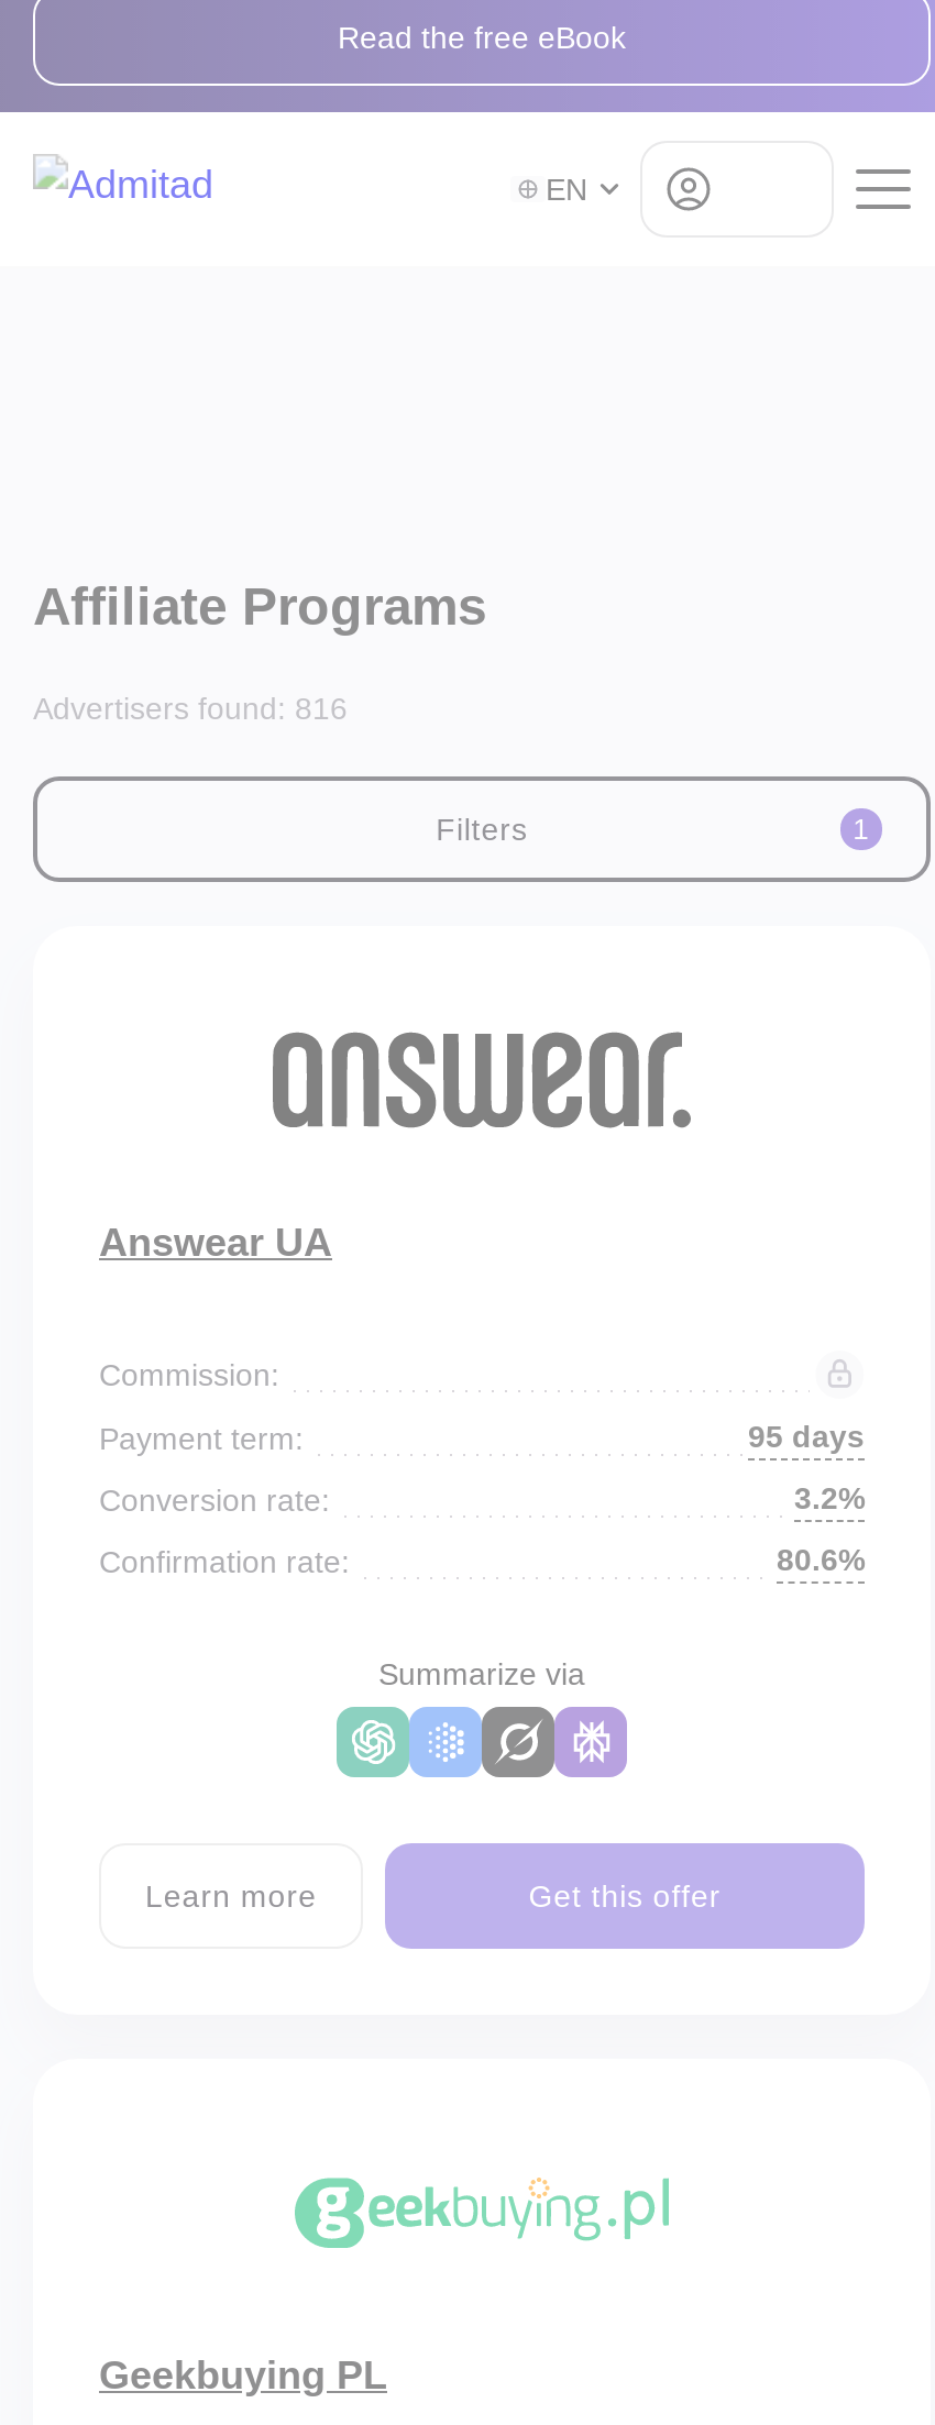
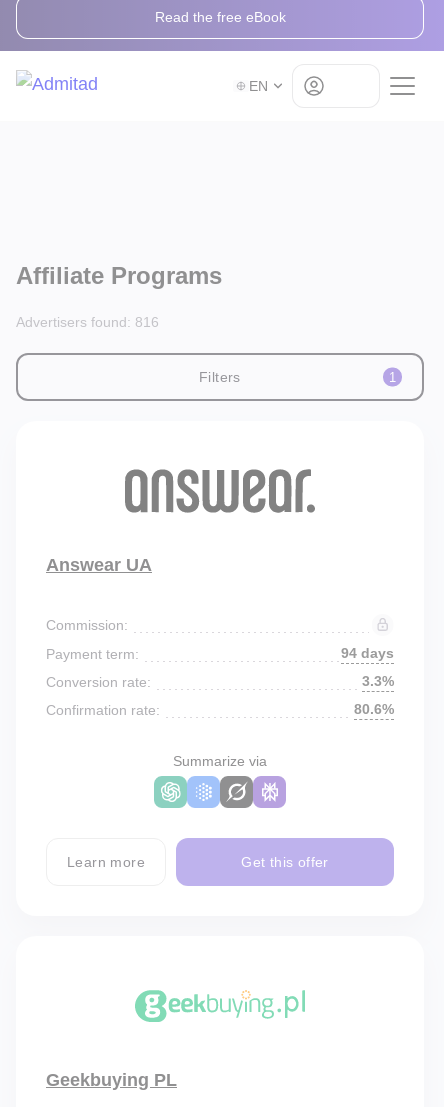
[748,1419,865,1454] 95 days -> [341,645,394,661] 94 days
[794,1480,865,1515] 3.2% -> [362,673,394,689] 3.3%

